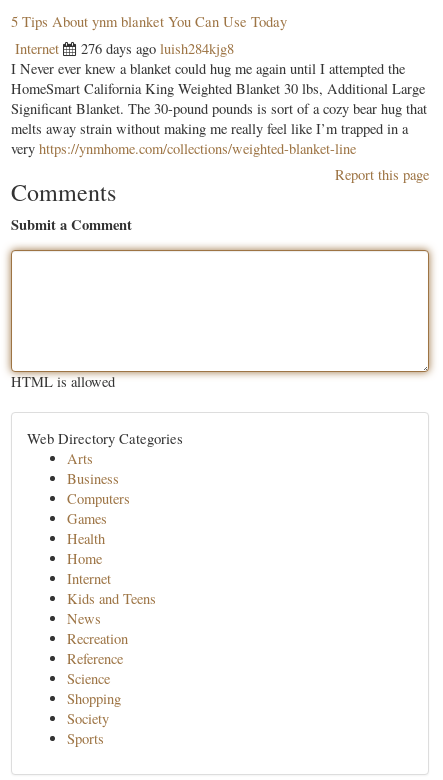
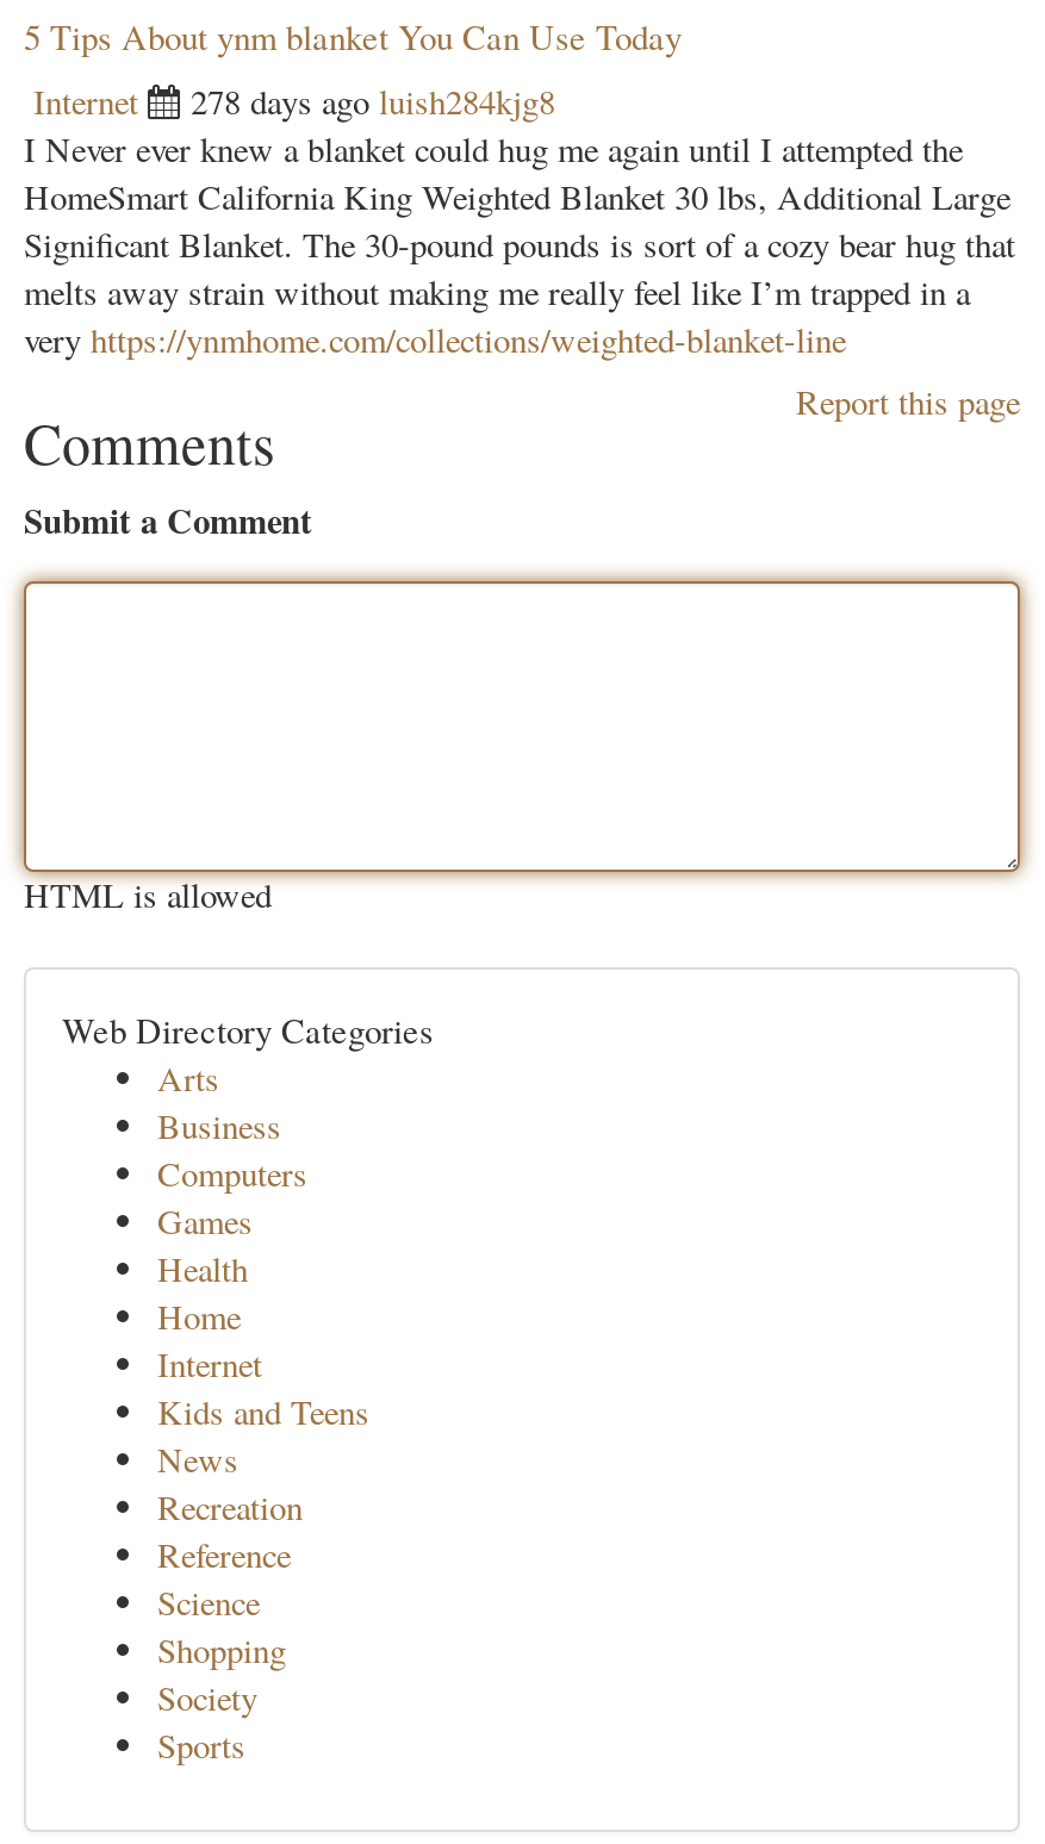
[81,39,234,58] 276 days ago luish284kjg8 -> [191,79,555,124] 278 days ago luish284kjg8

